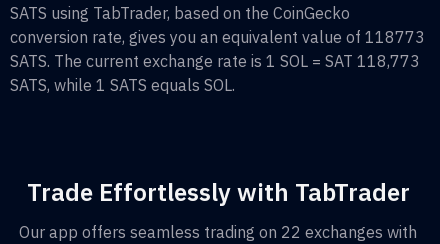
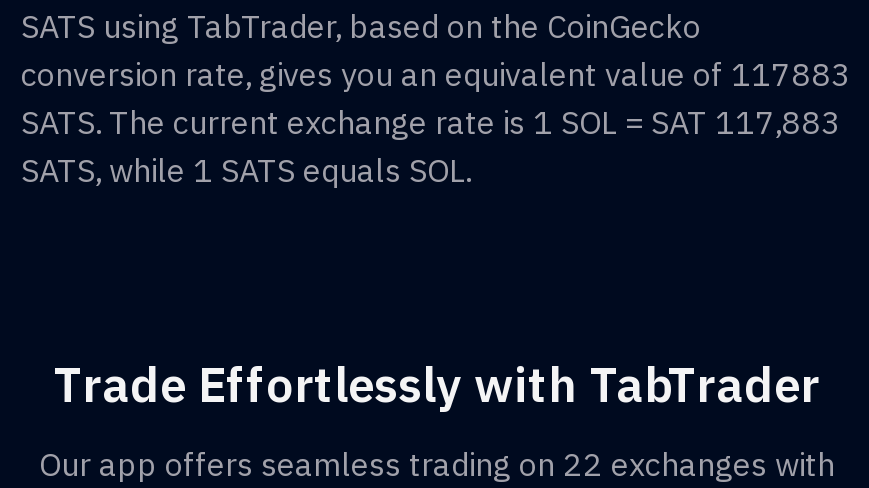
[10,26,425,46] conversion rate, gives you an equivalent value of 118773 -> [21,53,851,93] conversion rate, gives you an equivalent value of 117883
[10,50,420,70] SATS. The current exchange rate is 1 SOL = SAT 118,773 -> [21,101,841,141] SATS. The current exchange rate is 1 SOL = SAT 117,883

